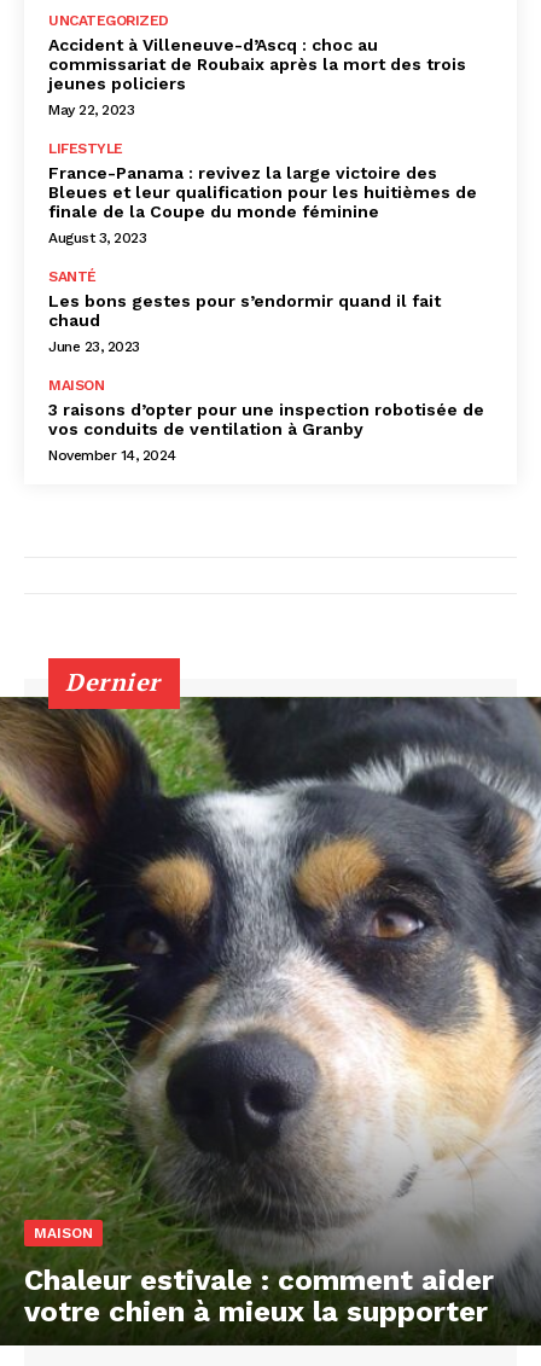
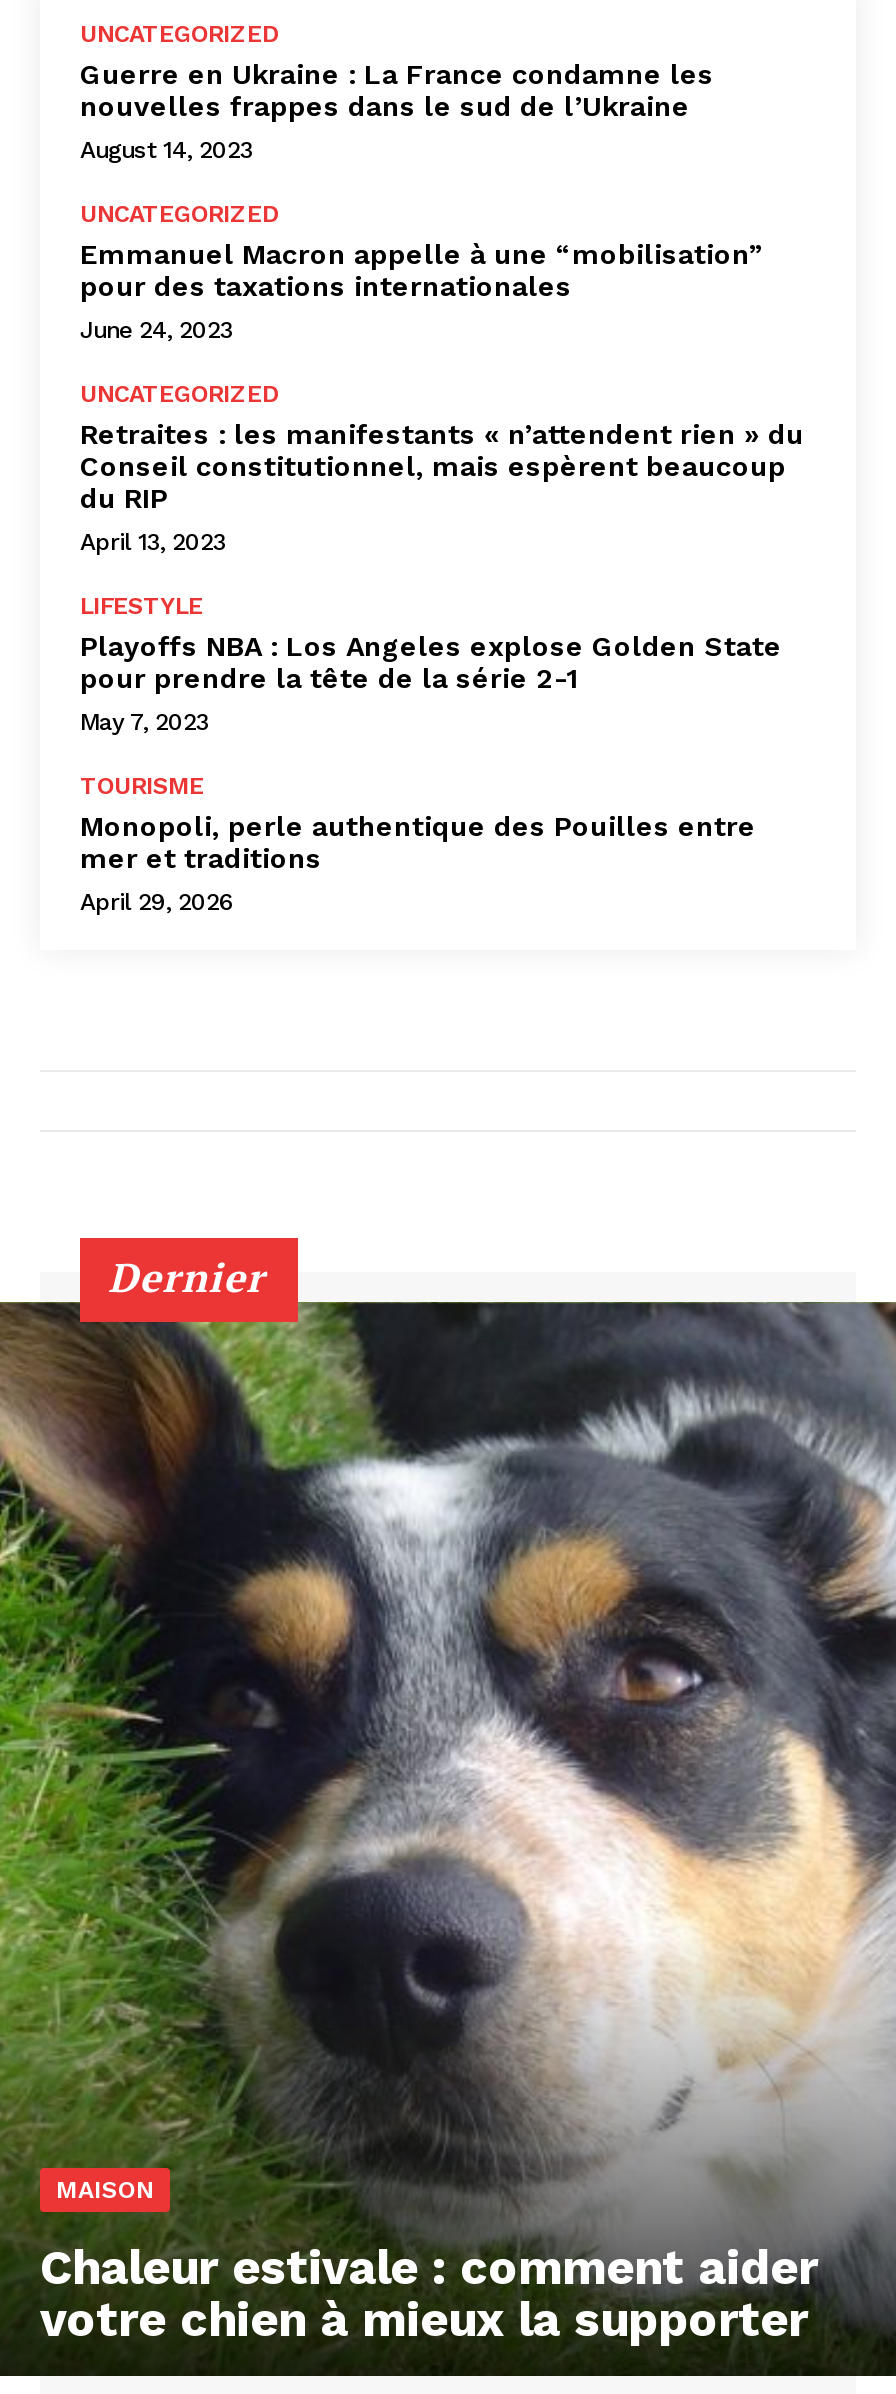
[48,34,466,118] Accident à Villeneuve-d’Ascq : choc au | commissariat de Roubaix après la mort des trois | jeunes policiers | May 22, 2023 -> [80,57,804,555] Guerre en Ukraine : La France condamne les | nouvelles frappes dans le sud de l’Ukraine | August 14, 2023 | UNCATEGORIZED | Emmanuel Macron appelle à une “mobilisation” | pour des taxations internationales | June 24, 2023 | UNCATEGORIZED | Retraites : les manifestants « n’attendent rien » du | Conseil constitutionnel, mais espèrent beaucoup | du RIP | April 13, 2023
moved [48,139,123,156] -> [80,591,203,619]: LIFESTYLE
[48,162,484,463] France-Panama : revivez la large victoire des | Bleues et leur qualification pour les huitièmes de | finale de la Coupe du monde féminine | August 3, 2023 | SANTÉ | Les bons gestes pour s’endormir quand il fait | chaud | June 23, 2023 | MAISON | 3 raisons d’opter pour une inspection robotisée de | vos conduits de ventilation à Granby | November 14, 2024 -> [80,629,782,915] Playoffs NBA : Los Angeles explose Golden State | pour prendre la tête de la série 2-1 | May 7, 2023 | TOURISME | Monopoli, perle authentique des Pouilles entre | mer et traditions | April 29, 2026

